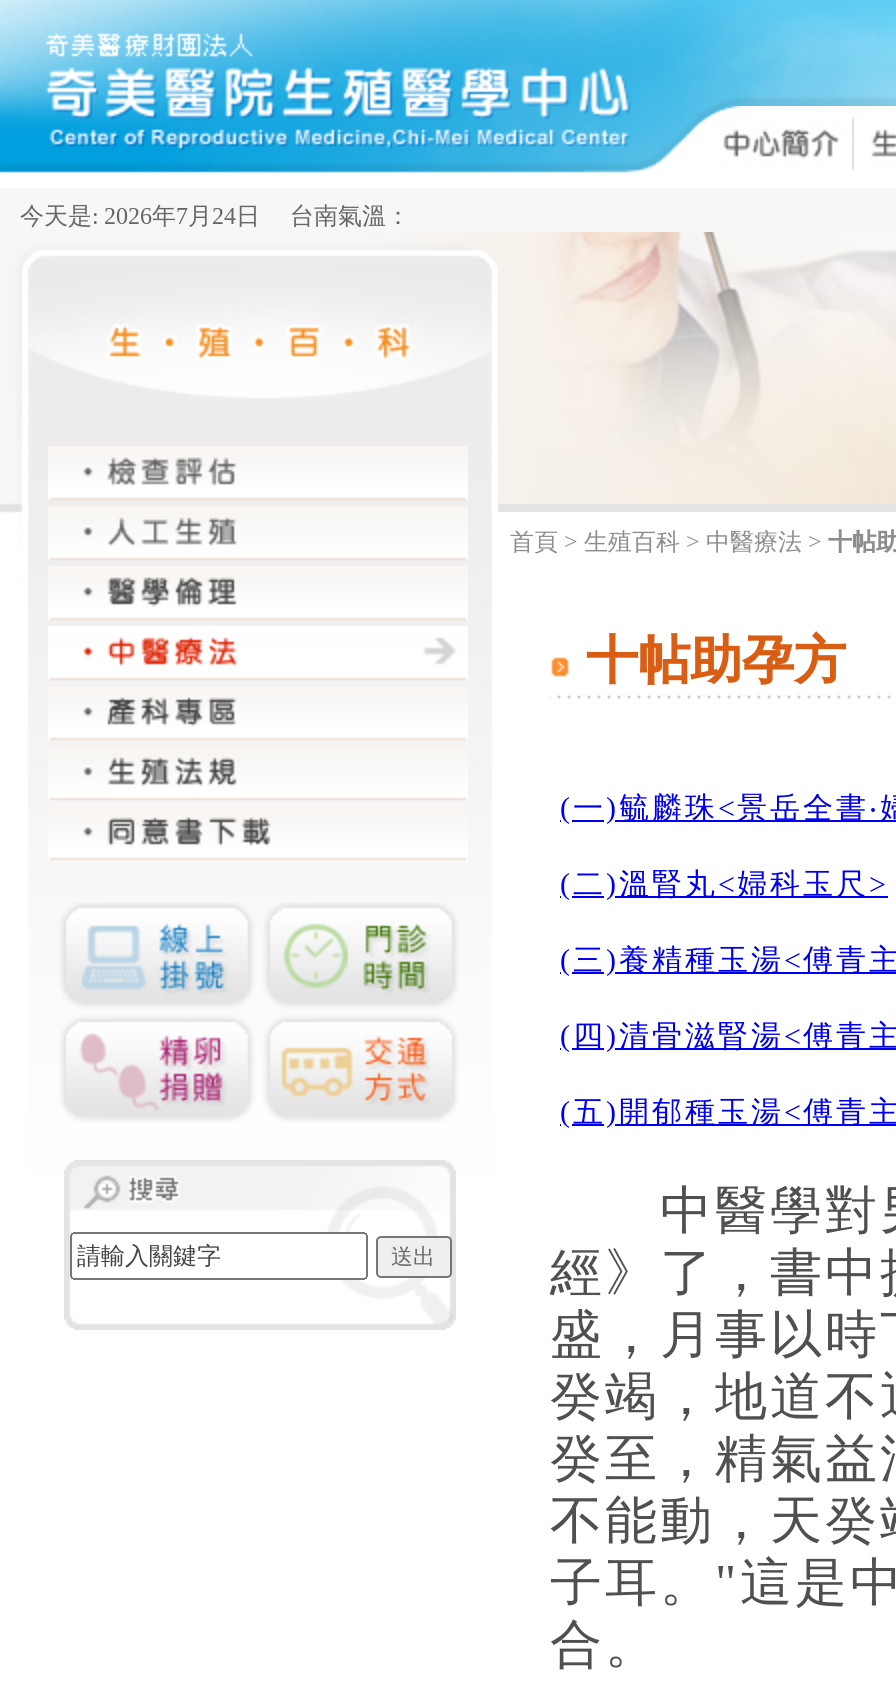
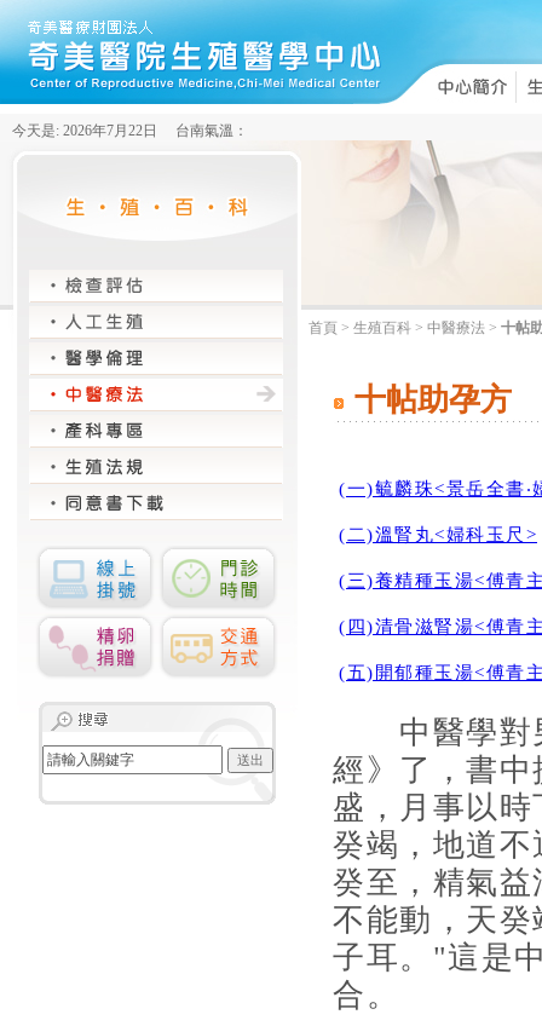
[20,202,410,230] 今天是: 2026年7月24日 台南氣溫： -> [12,122,248,139] 今天是: 2026年7月22日 台南氣溫：

